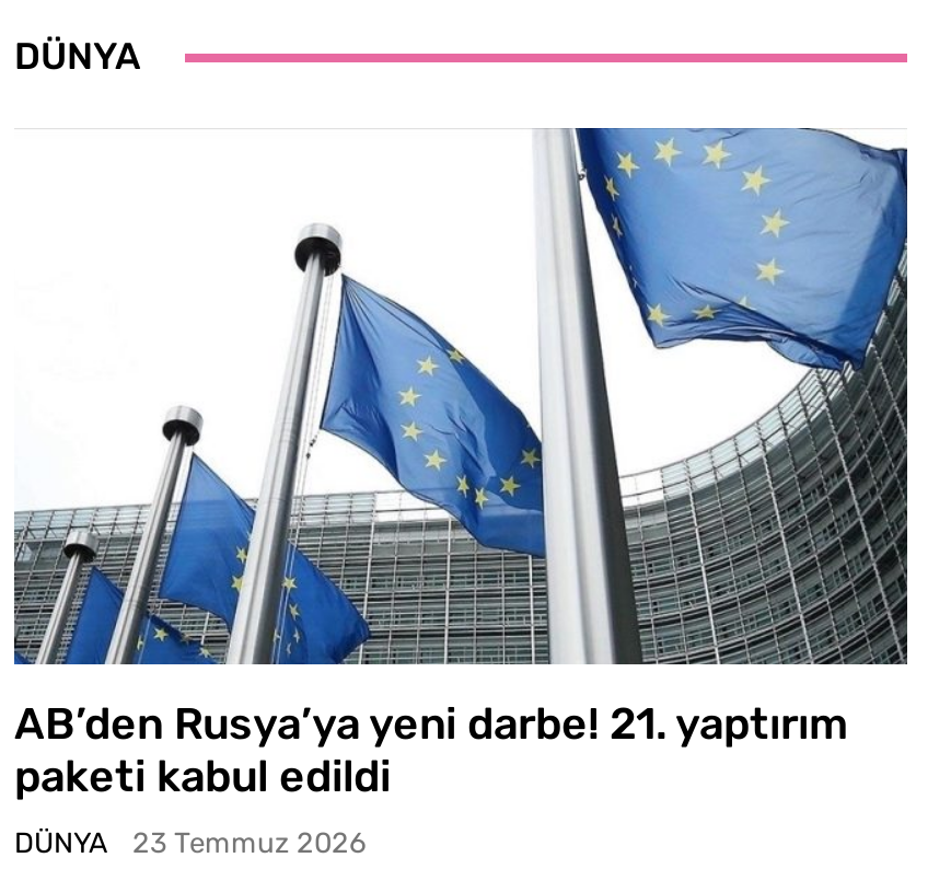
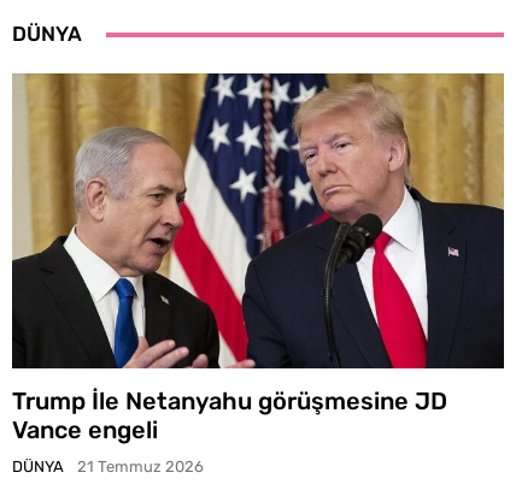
[12,126,909,803] [image] | AB’den Rusya’ya yeni darbe! 21. yaptırım | paketi kabul edildi -> [11,72,505,445] [image] | Trump İle Netanyahu görüşmesine JD | Vance engeli
[14,827,367,860] DÜNYA 23 Temmuz 2026 -> [12,458,204,476] DÜNYA 21 Temmuz 2026

